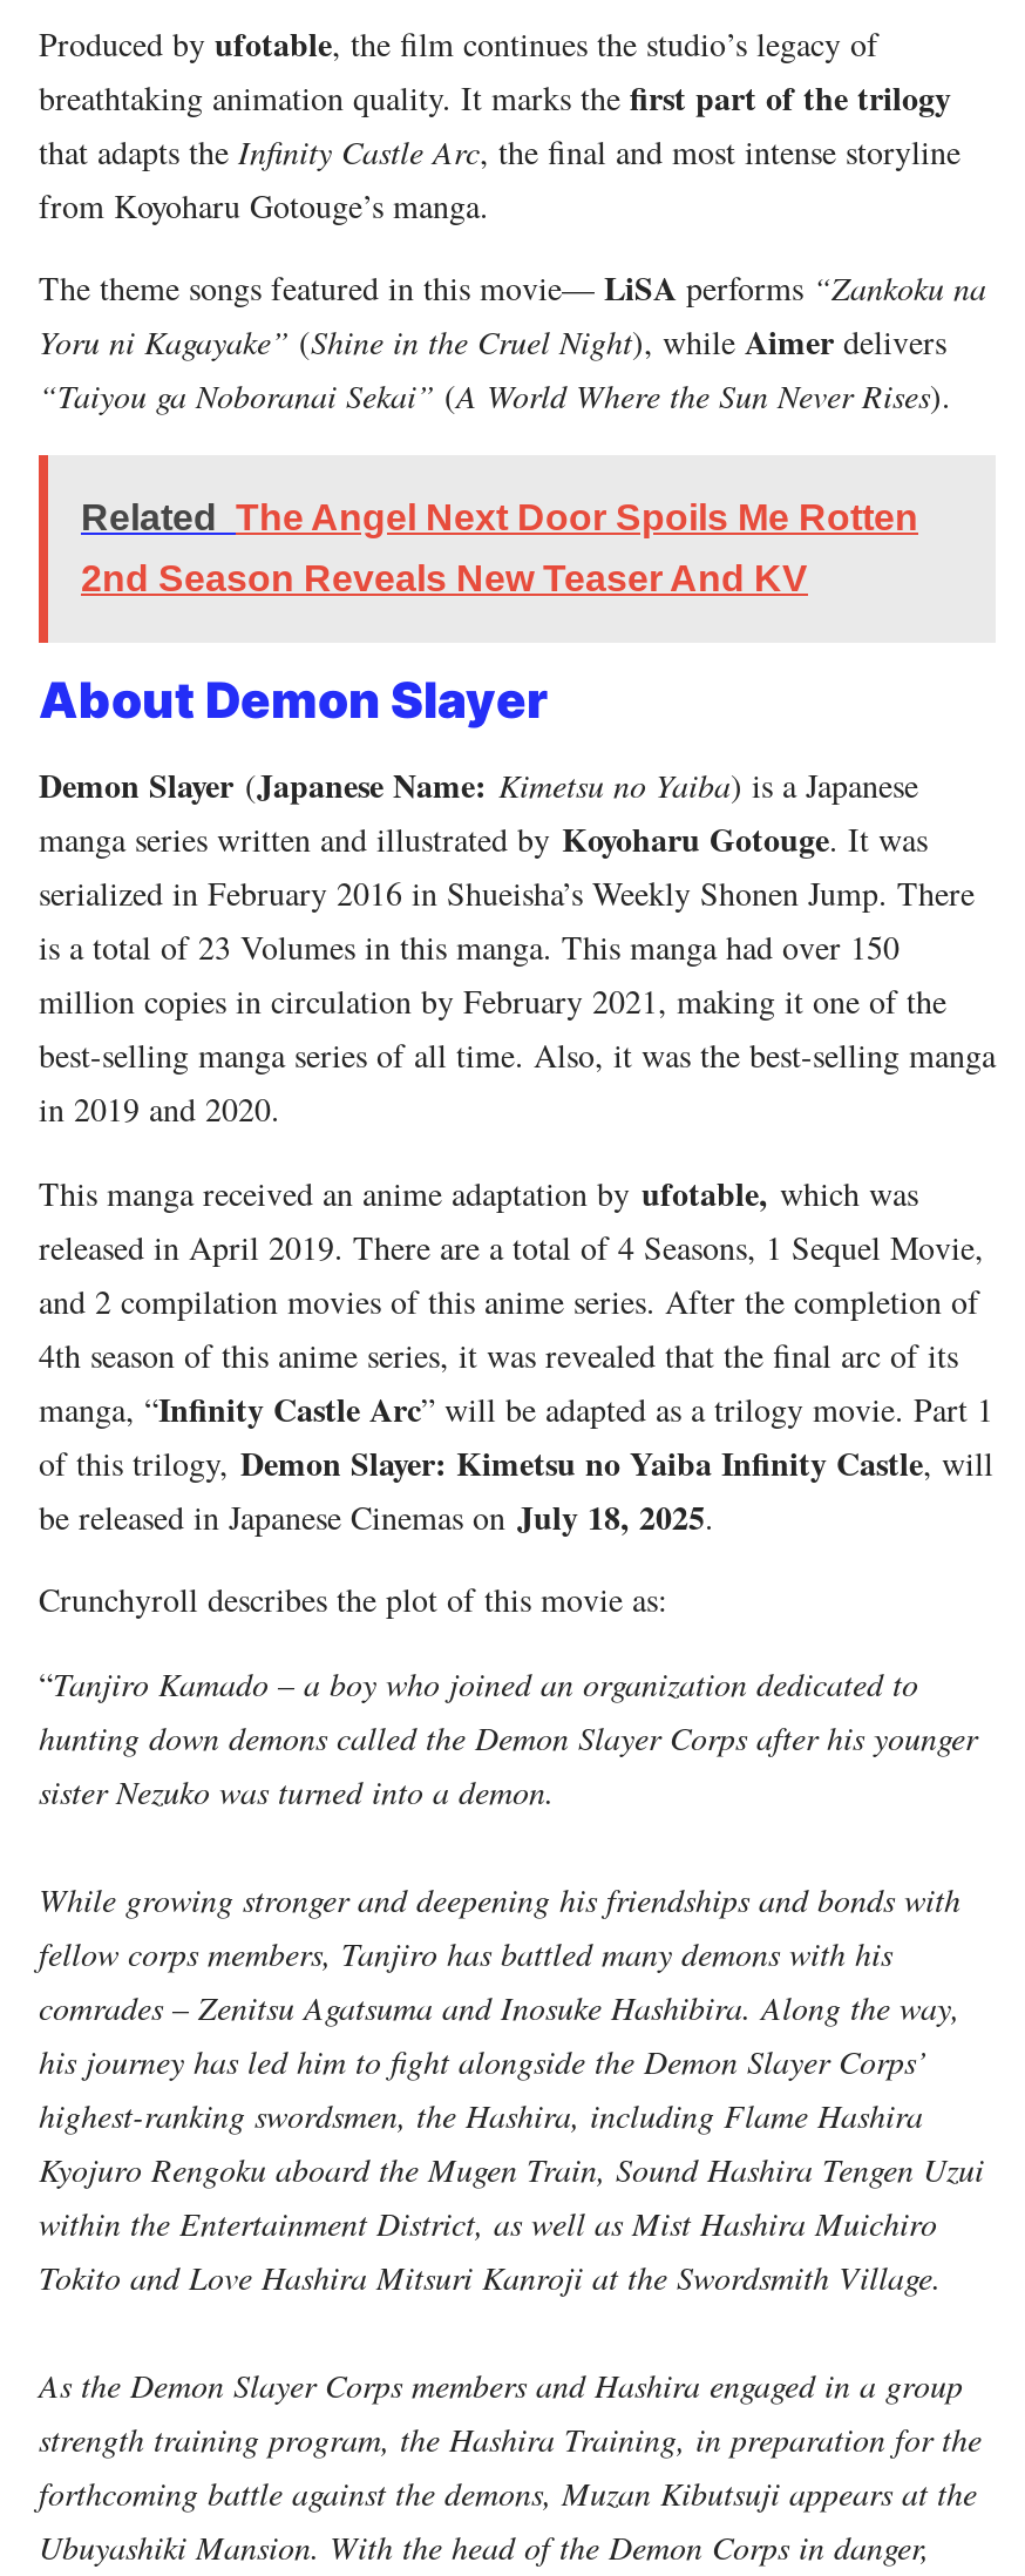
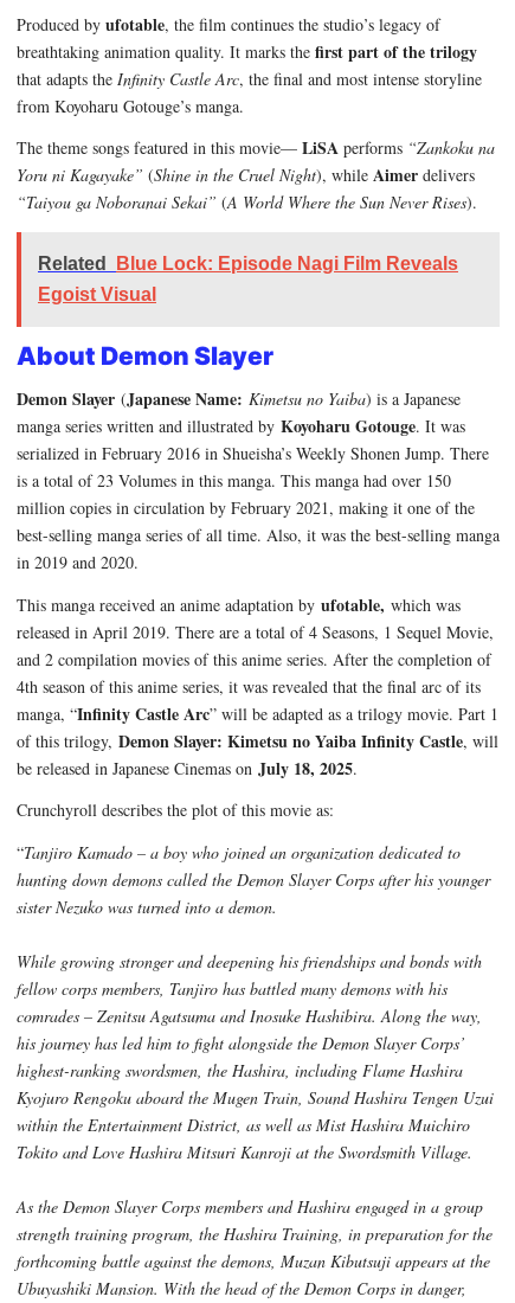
[81,498,918,537] Related The Angel Next Door Spoils Me Rotten -> [38,254,458,274] Related Blue Lock: Episode Nagi Film Reveals
[81,559,808,598] 2nd Season Reveals New Teaser And KV -> [38,284,156,305] Egoist Visual

